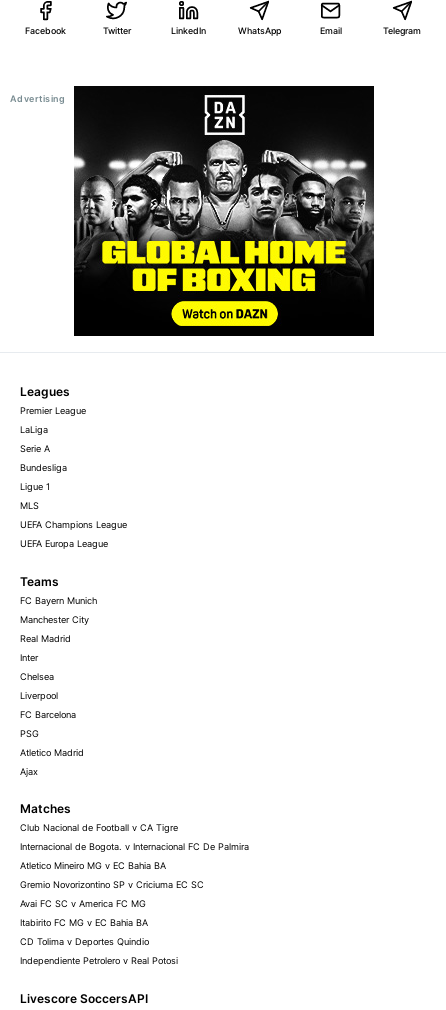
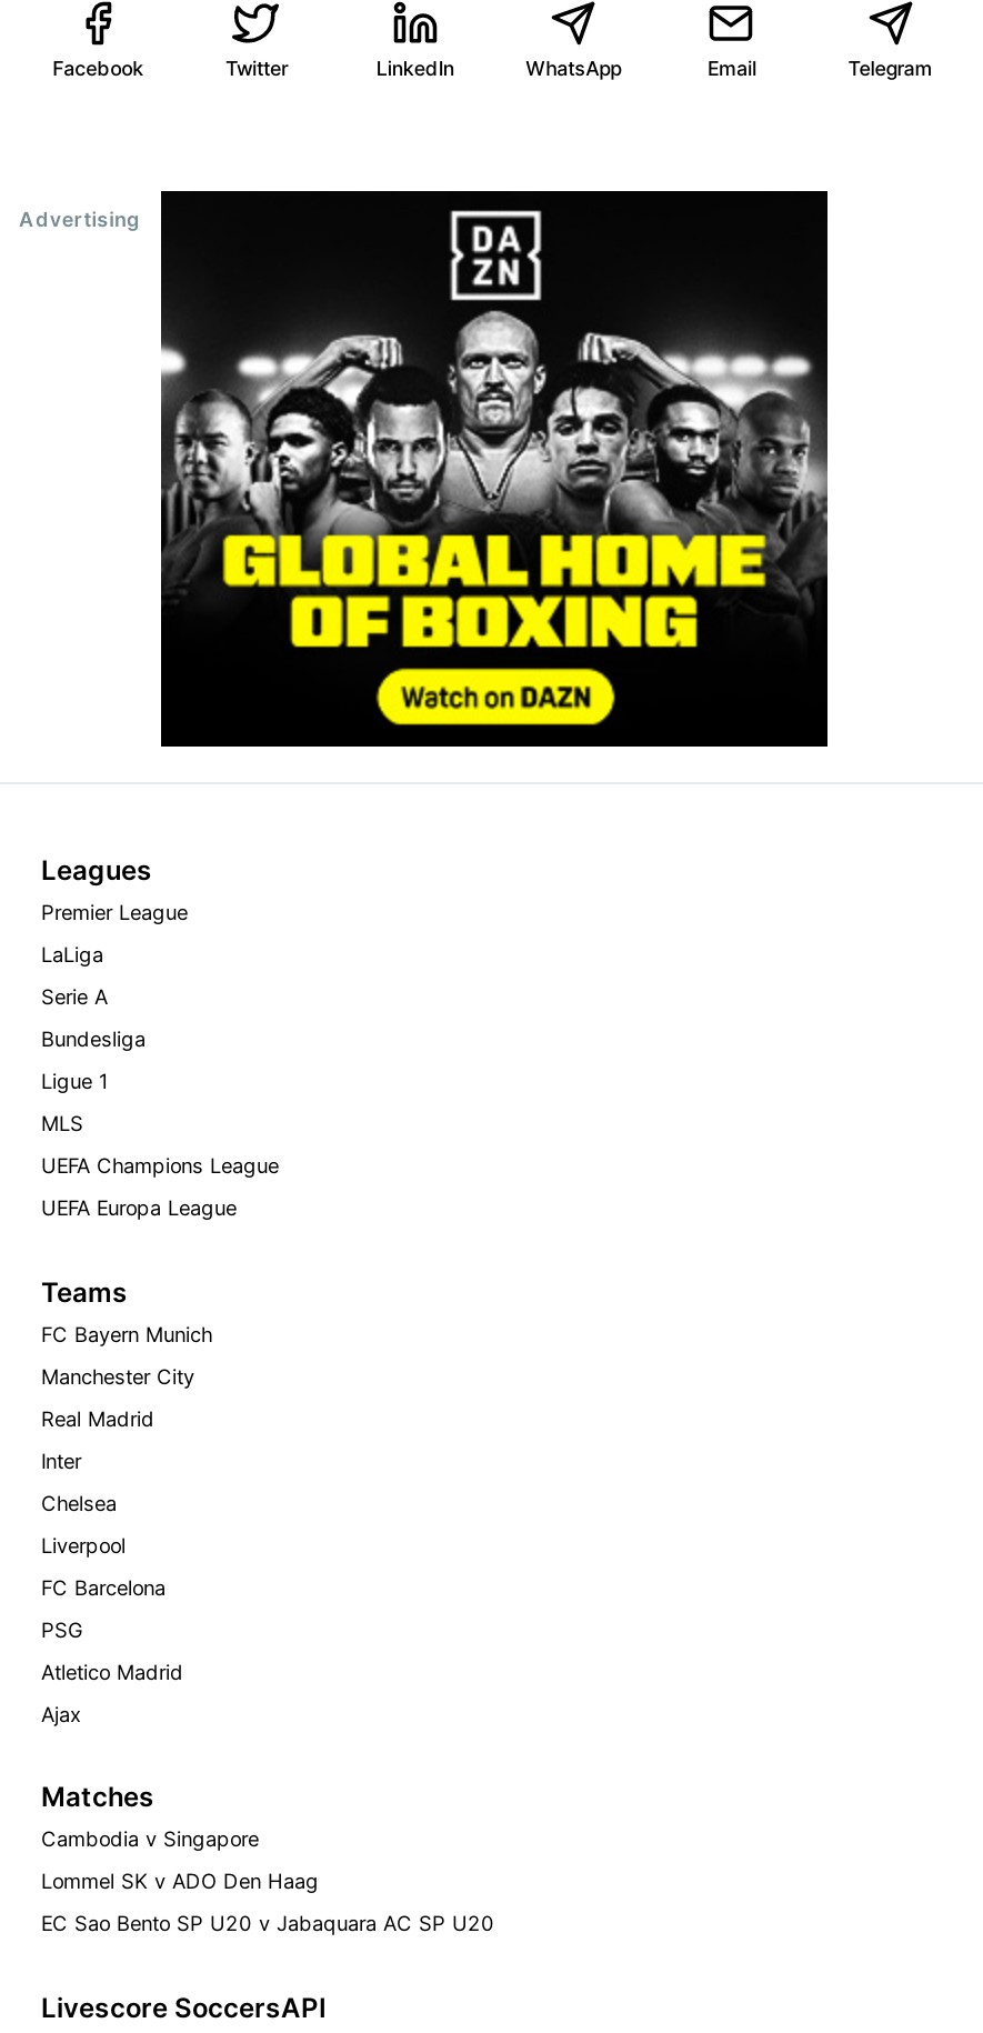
[20,822,249,966] Club Nacional de Football v CA Tigre | Internacional de Bogota. v Internacional FC De Palmira | Atletico Mineiro MG v EC Bahia BA | Gremio Novorizontino SP v Criciuma EC SC | Avai FC SC v America FC MG | Itabirito FC MG v EC Bahia BA | CD Tolima v Deportes Quindio | Independiente Petrolero v Real Potosi -> [41,1827,494,1936] Cambodia v Singapore | Lommel SK v ADO Den Haag | EC Sao Bento SP U20 v Jabaquara AC SP U20

